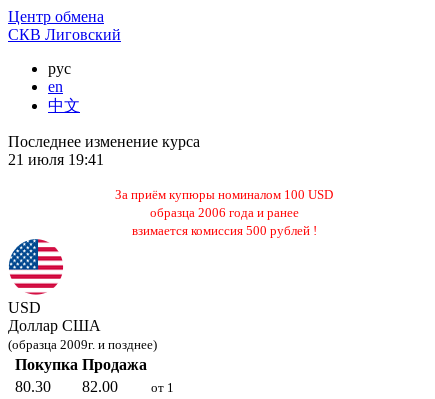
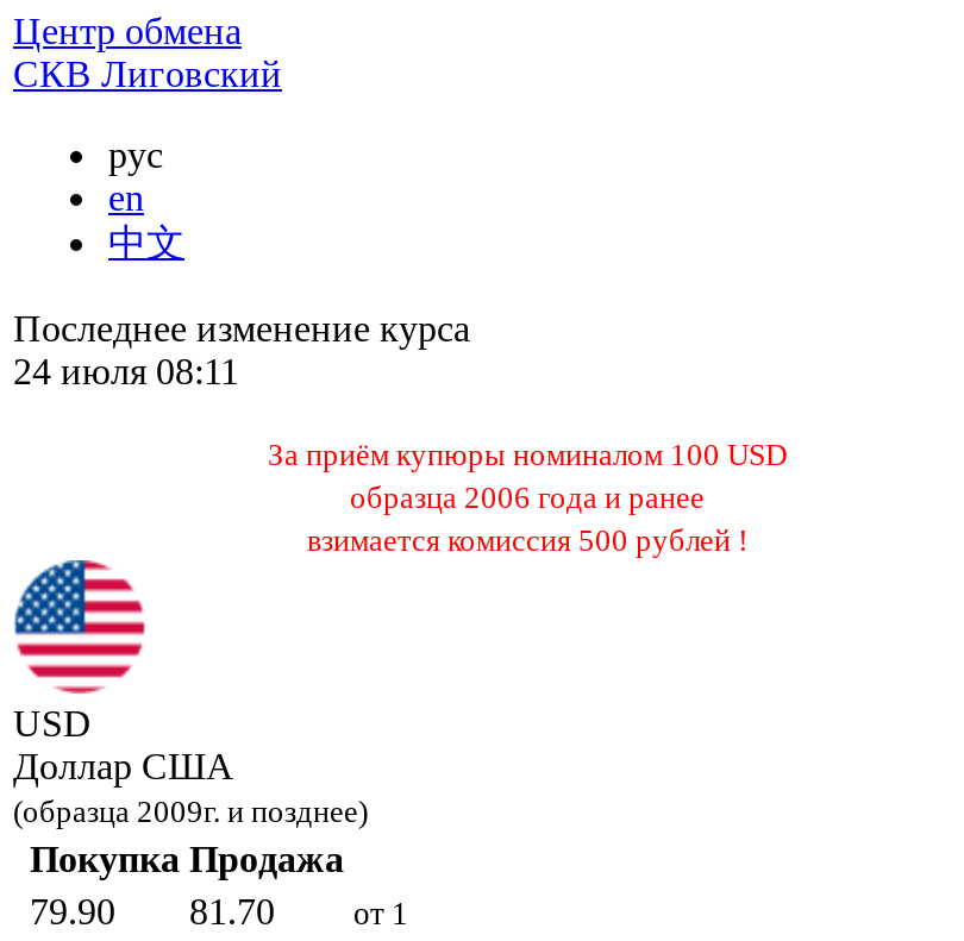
[8,151,104,168] 21 июля 19:41 -> [13,351,239,391] 24 июля 08:11
[15,378,51,395] 80.30 -> [30,891,115,931] 79.90
[82,378,118,395] 82.00 -> [189,891,275,931] 81.70

